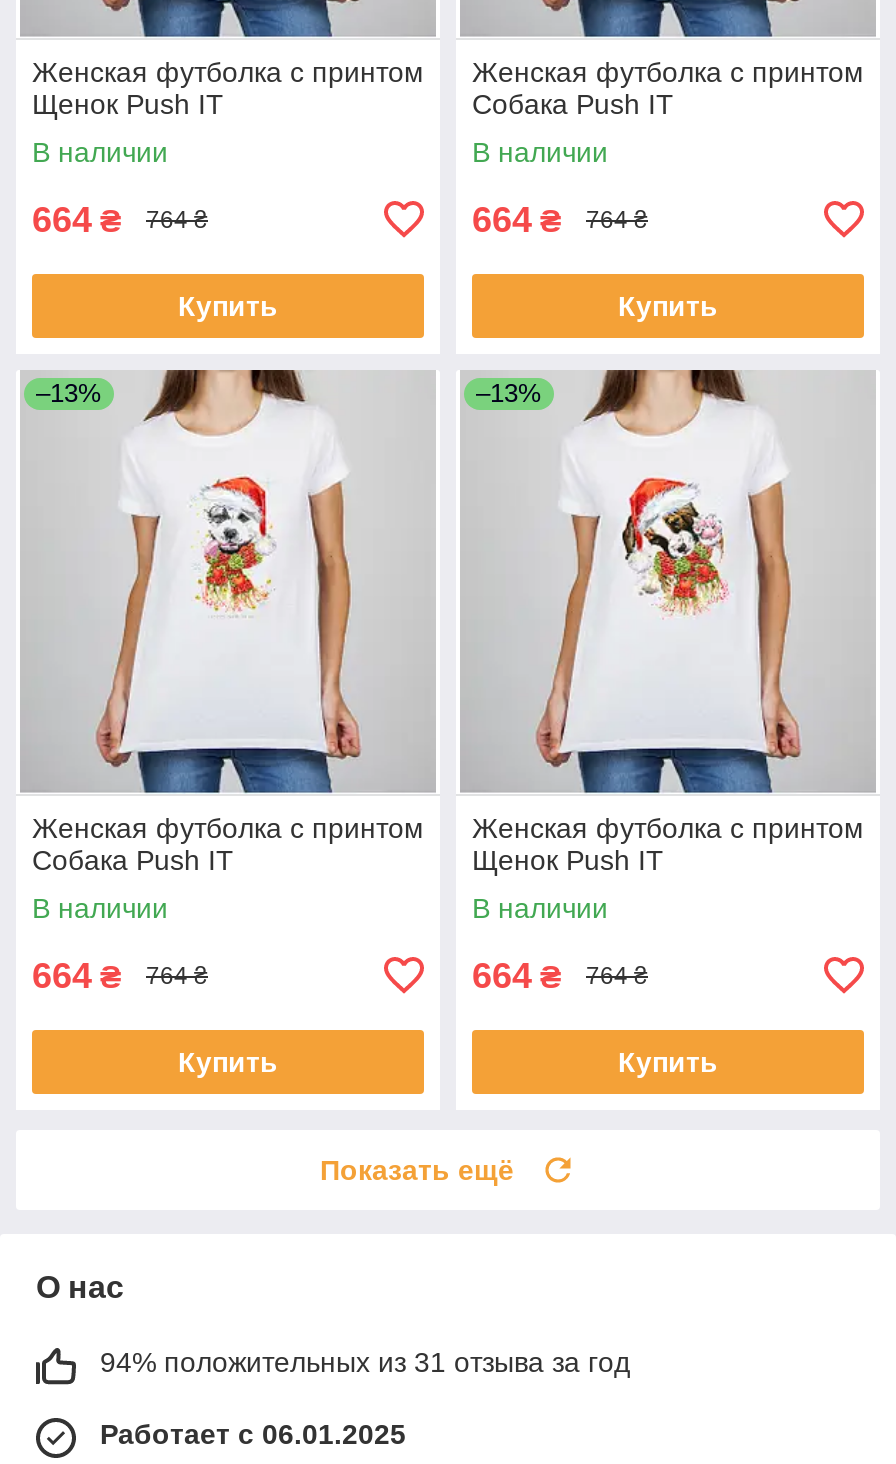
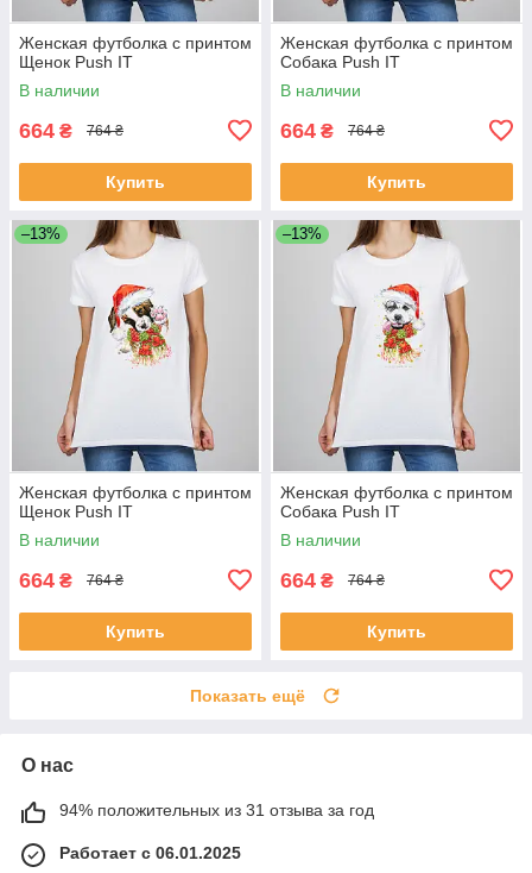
[182,474,286,612] [image] -> [107,283,171,365] [image]
[620,476,728,614] [image] -> [369,282,431,364] [image]
[32,844,234,876] Собака Push IT -> [19,502,133,521] Щенок Push IT
[472,844,664,876] Щенок Push IT -> [280,502,400,521] Собака Push IT

